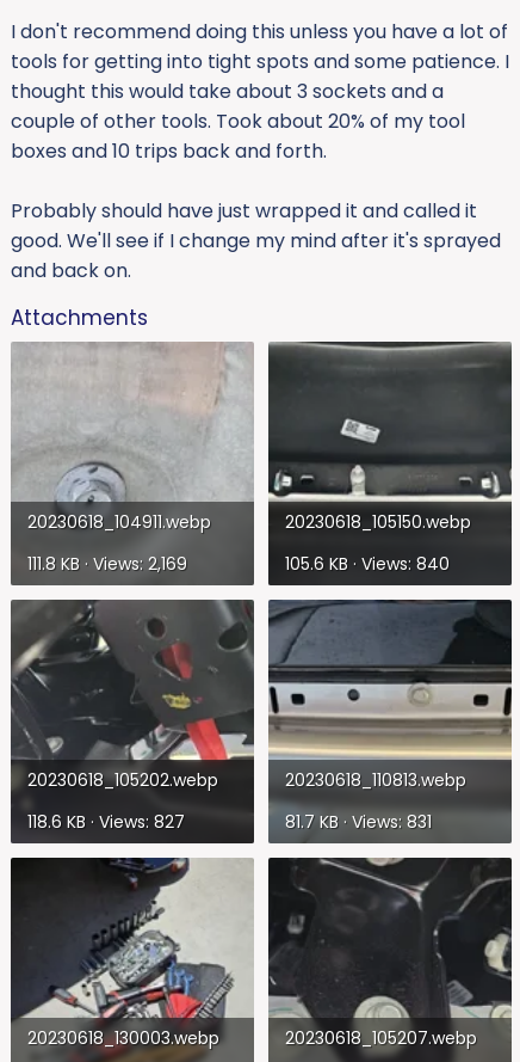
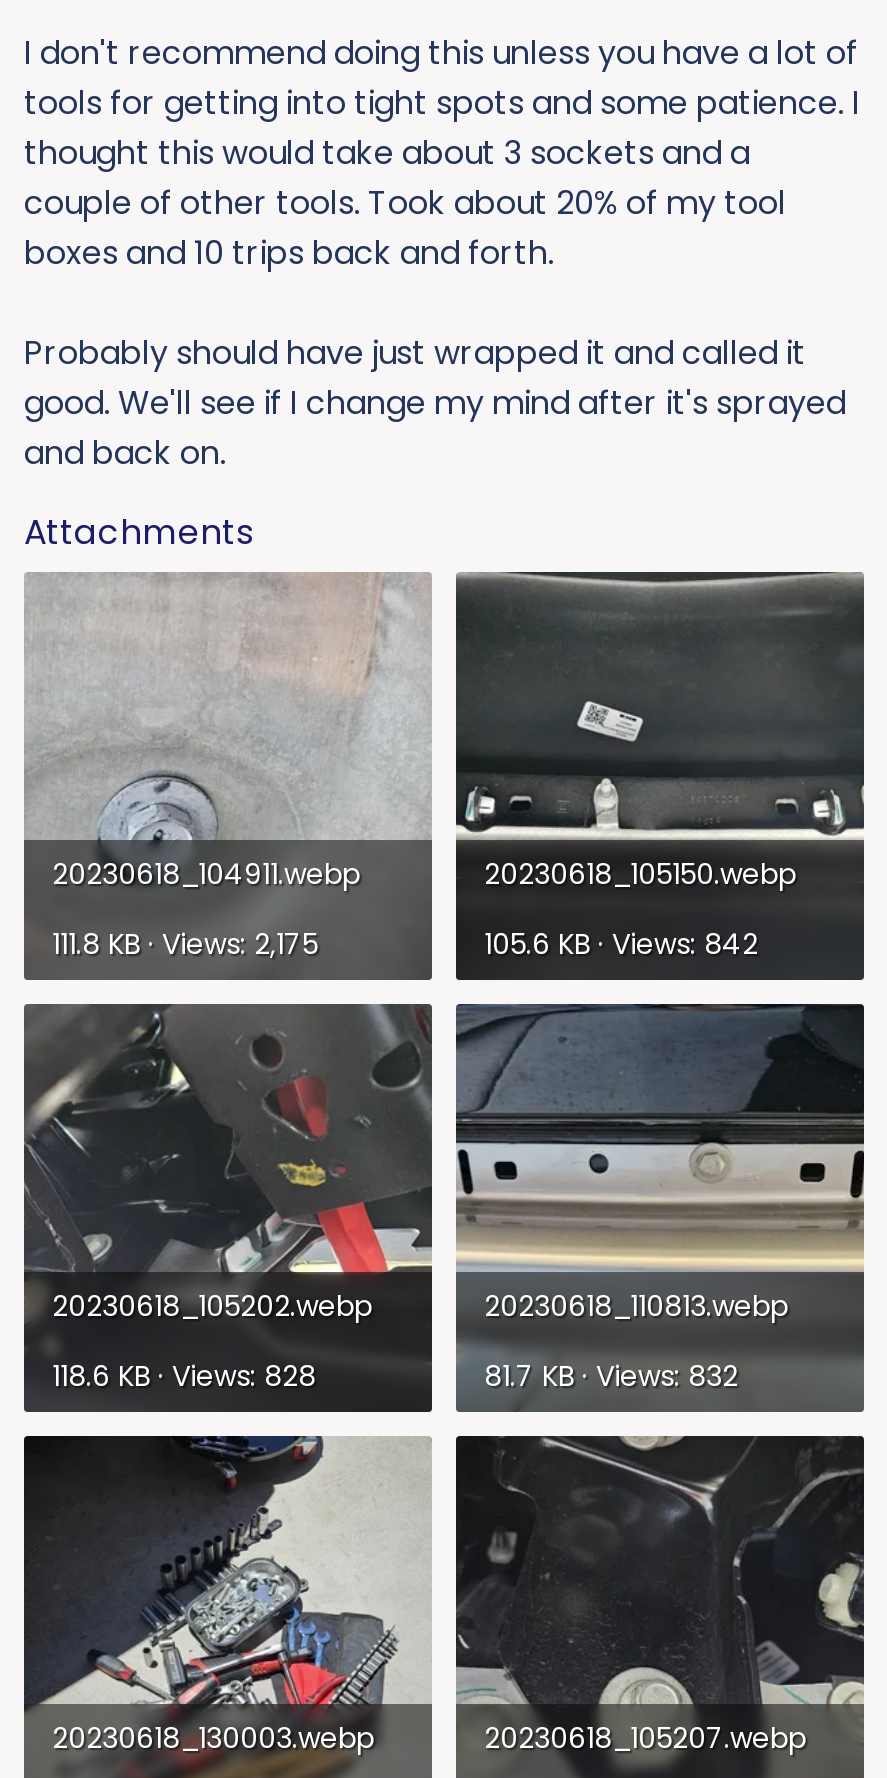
[27,552,187,576] 111.8 KB · Views: 2,169 -> [52,924,318,964] 111.8 KB · Views: 2,175
[285,552,450,576] 105.6 KB · Views: 840 -> [484,924,758,964] 105.6 KB · Views: 842
[27,810,185,834] 118.6 KB · Views: 827 -> [52,1356,316,1396] 118.6 KB · Views: 828
[285,810,432,834] 81.7 KB · Views: 831 -> [484,1356,738,1396] 81.7 KB · Views: 832

